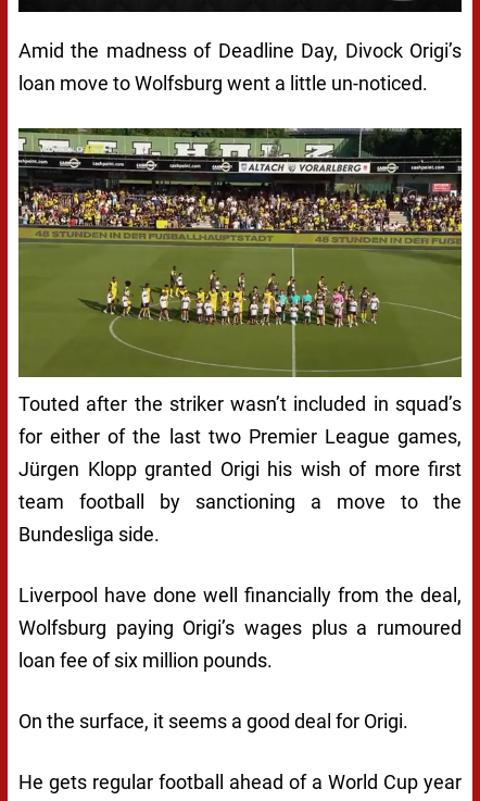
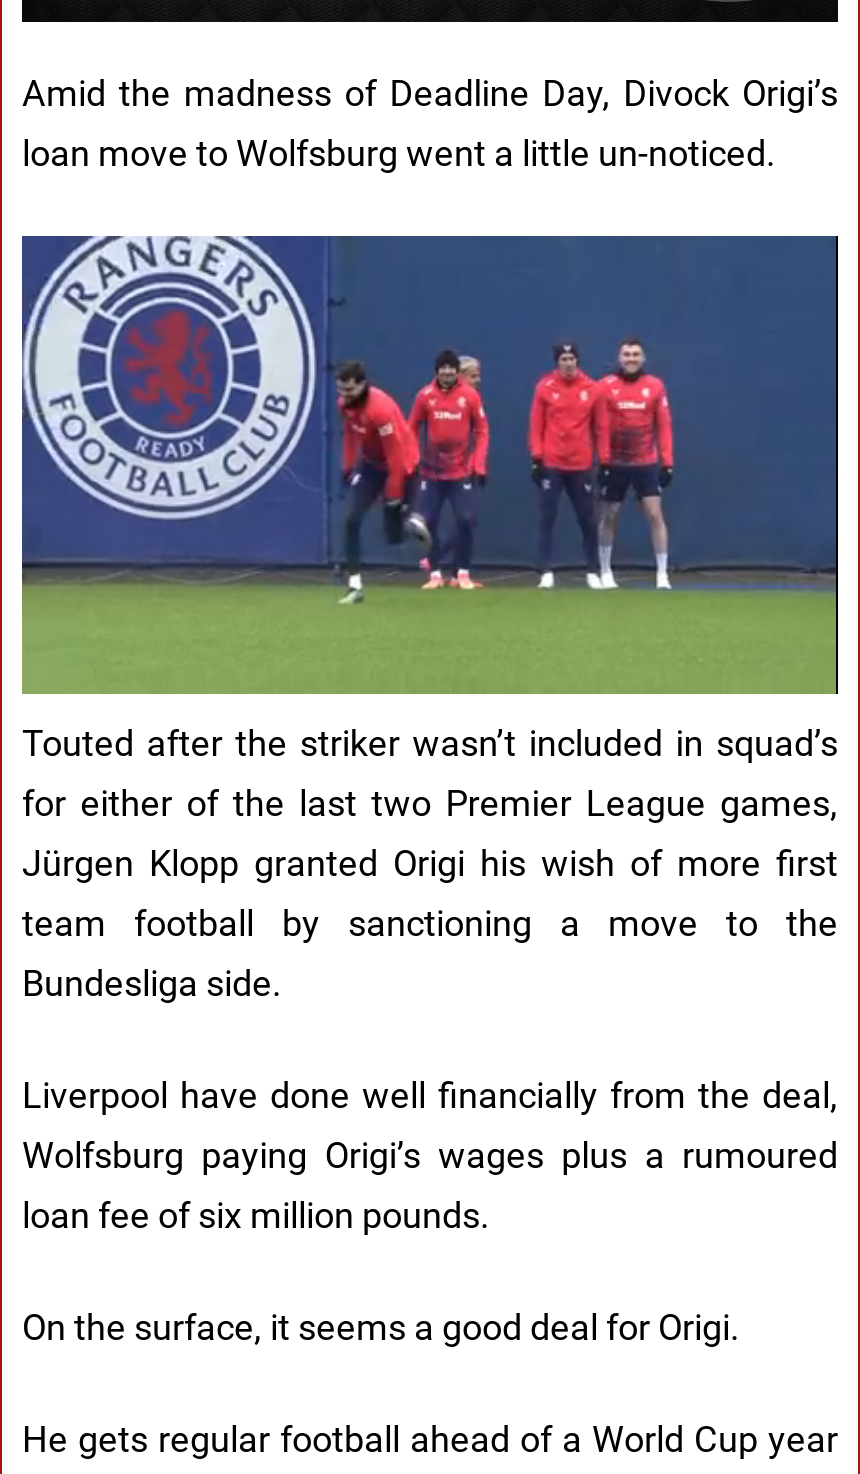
[17,127,463,376] [image] -> [20,234,840,694] [image]

